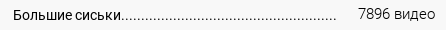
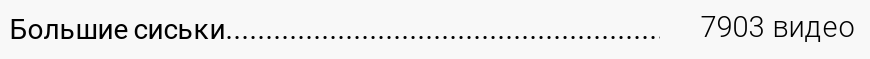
[358,6,435,23] 7896 видео -> [701,10,855,44] 7903 видео

